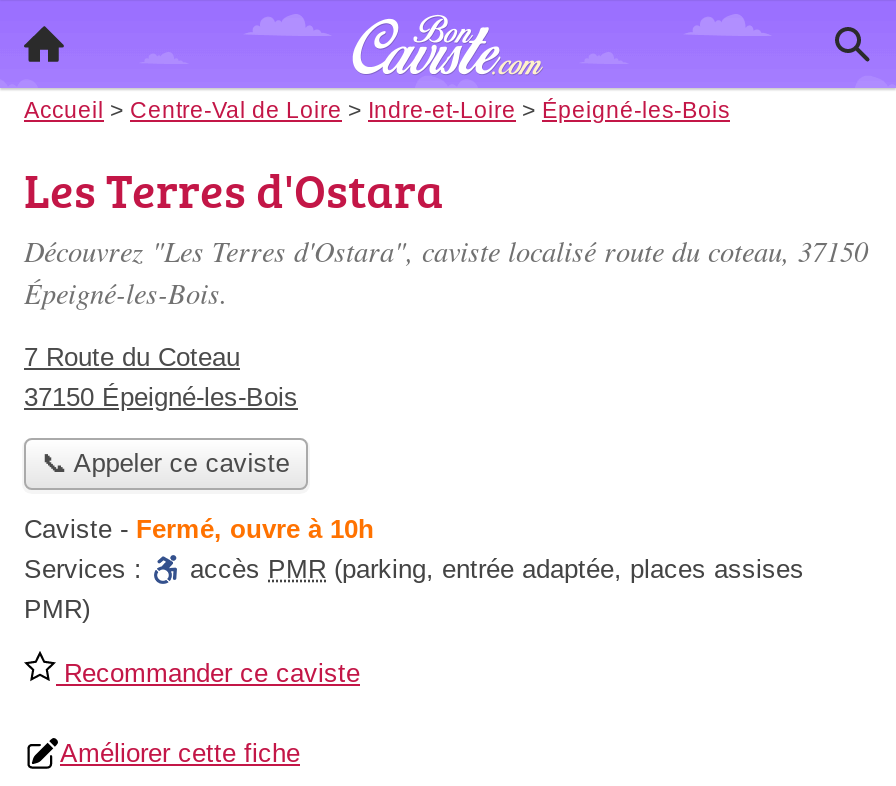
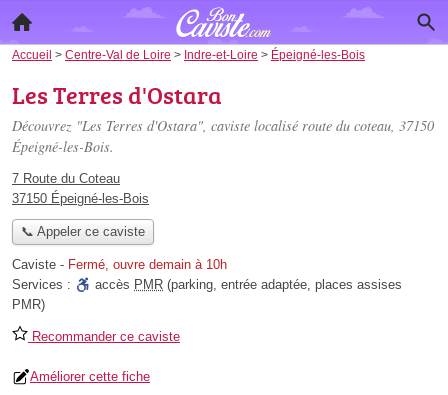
[24,515,374,545] Caviste - Fermé, ouvre à 10h -> [12,257,227,272] Caviste - Fermé, ouvre demain à 10h

